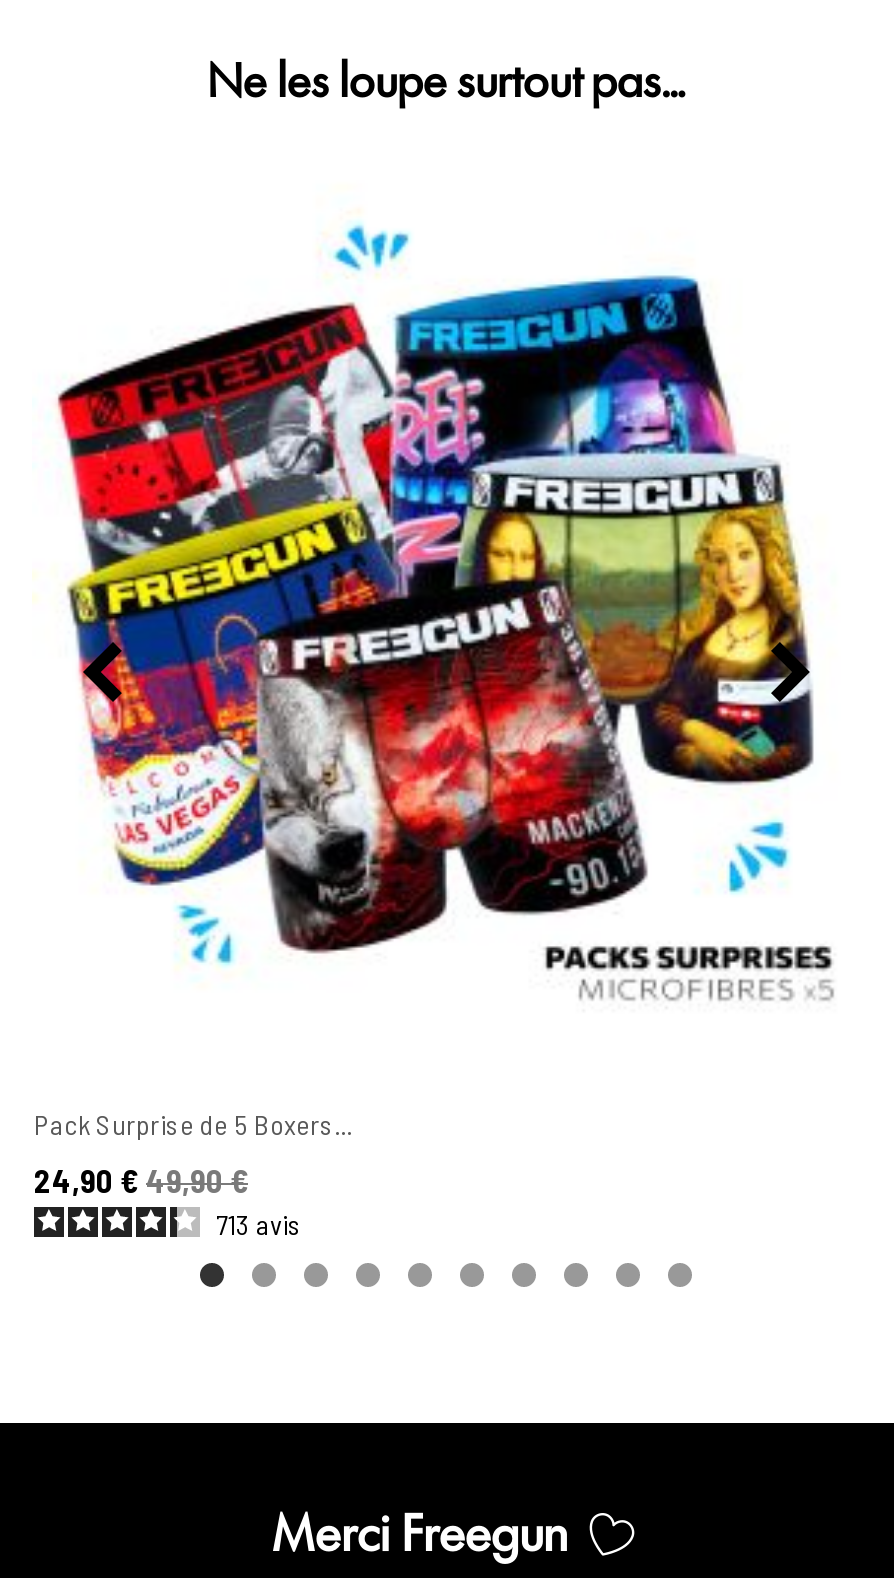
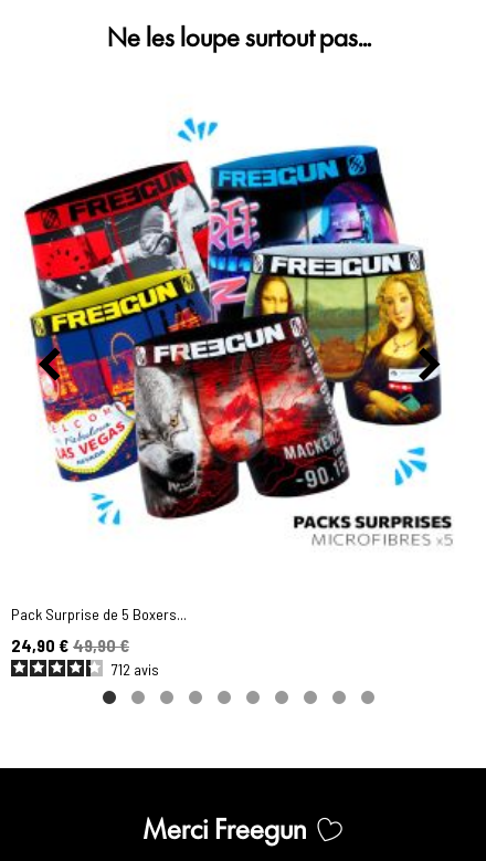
[216,1208,302,1242] 713 avis -> [112,660,159,679] 712 avis

